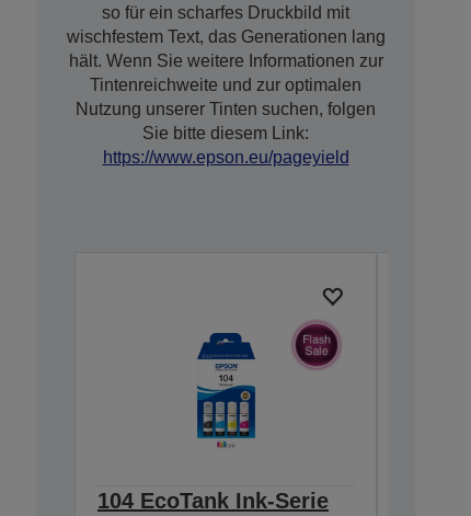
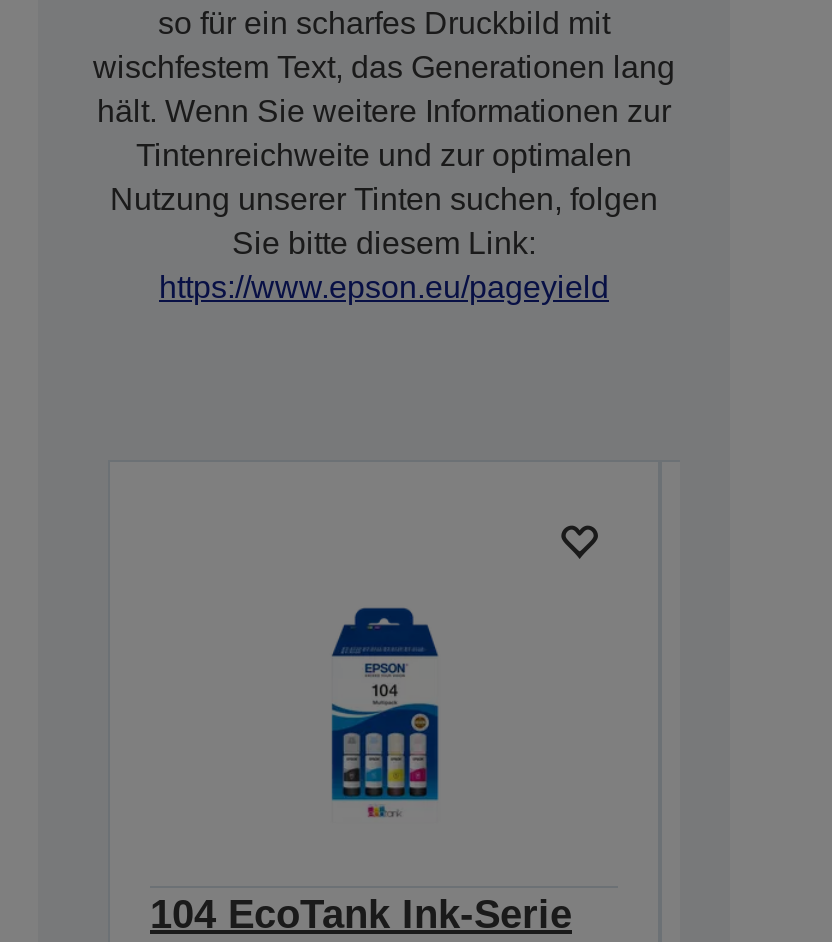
[290,319,343,371] [image] -> none

